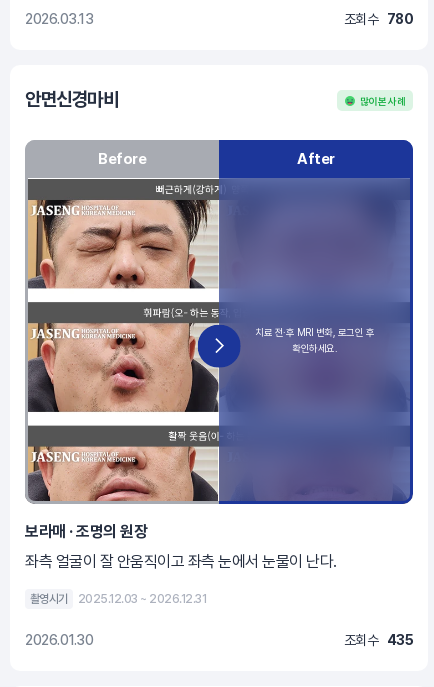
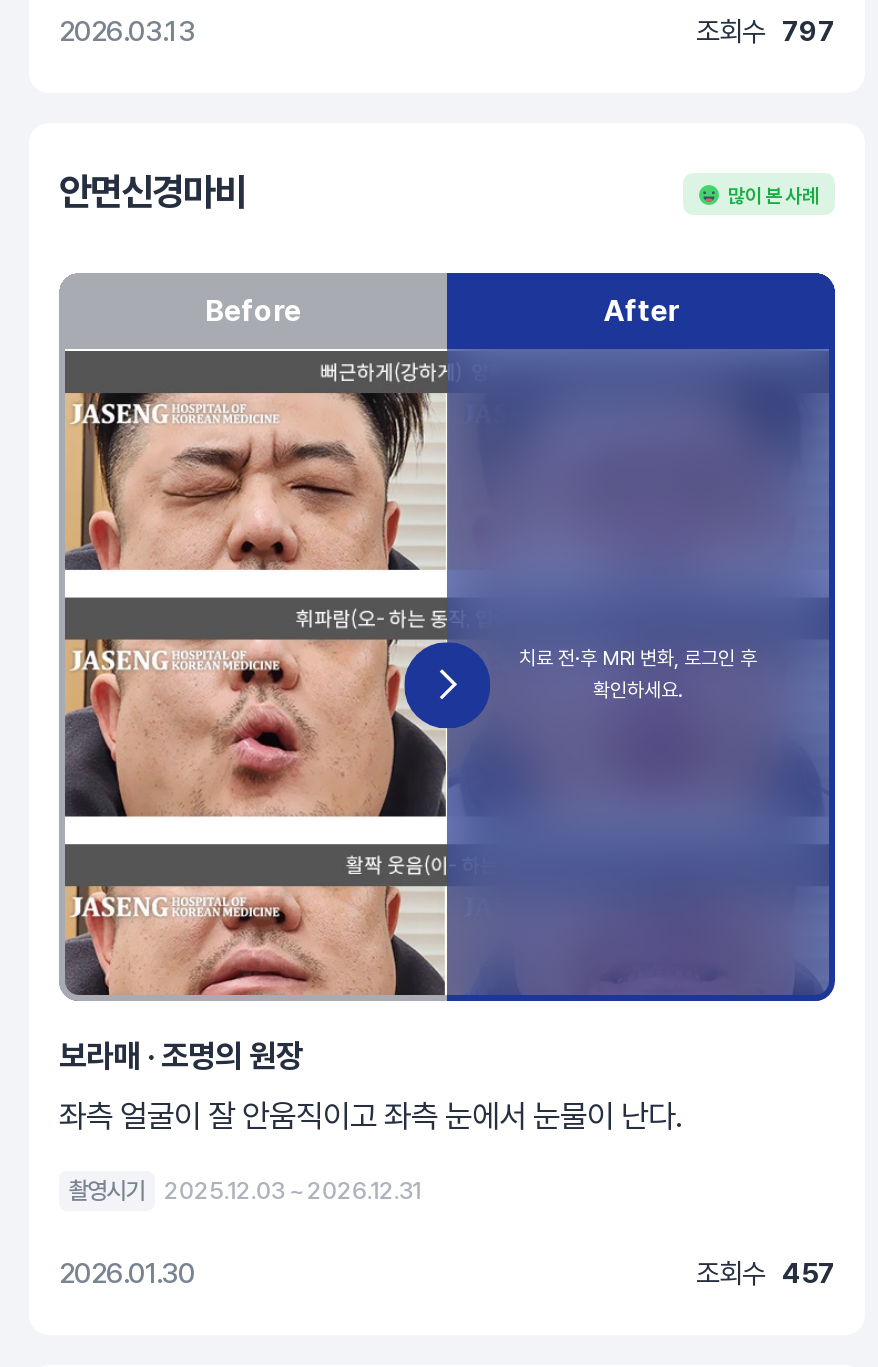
[343,11,413,27] 조회수 780 -> [696,16,835,48] 조회수 797
[343,632,413,648] 조회수 435 -> [696,1257,835,1289] 조회수 457

